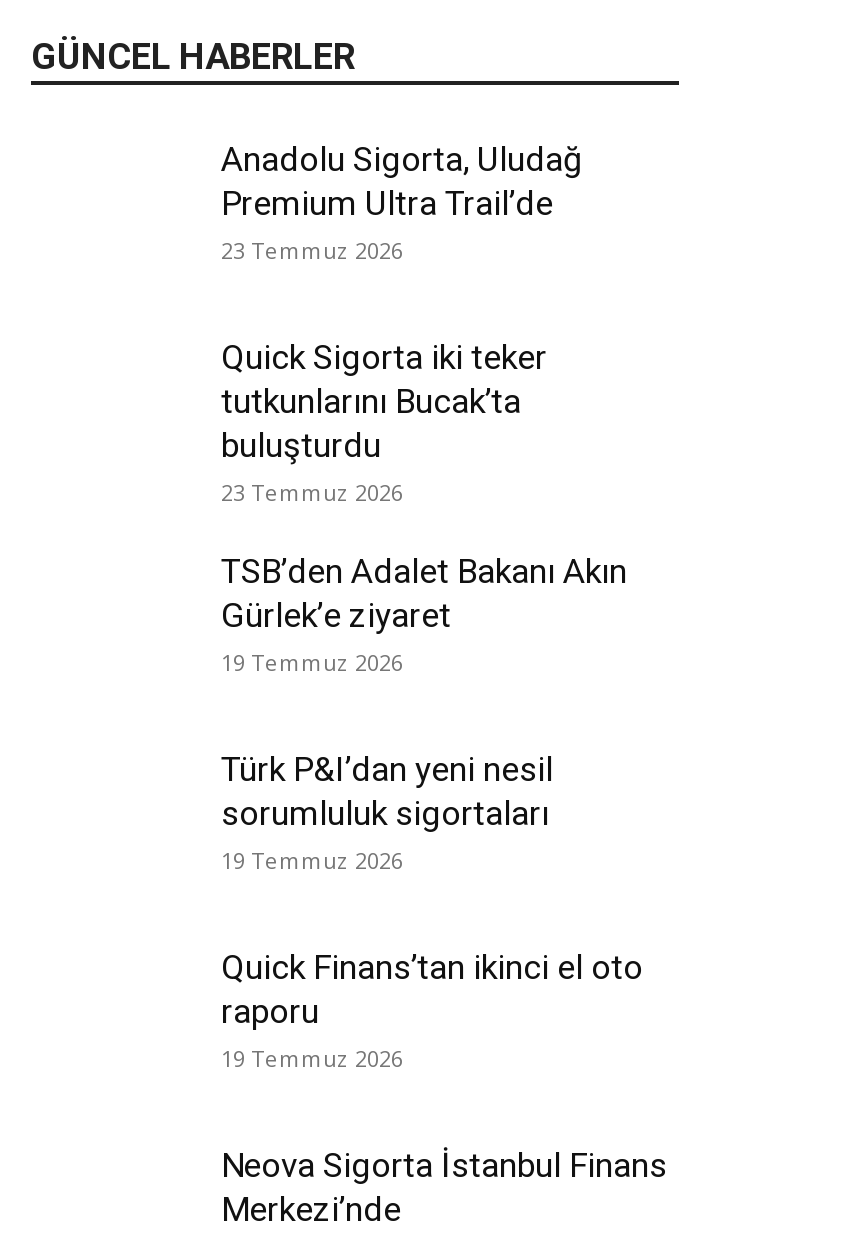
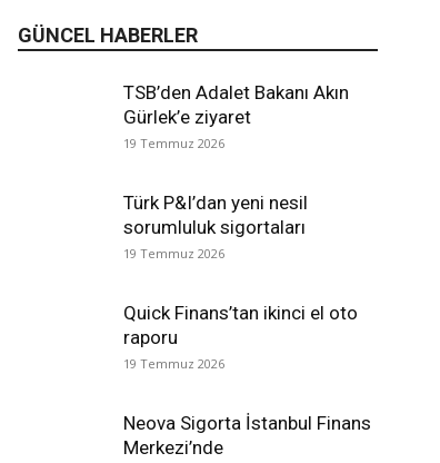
[221,138,583,506] Anadolu Sigorta, Uludağ | Premium Ultra Trail’de | 23 Temmuz 2026 | Quick Sigorta iki teker | tutkunlarını Bucak’ta | buluşturdu | 23 Temmuz 2026 -> none

